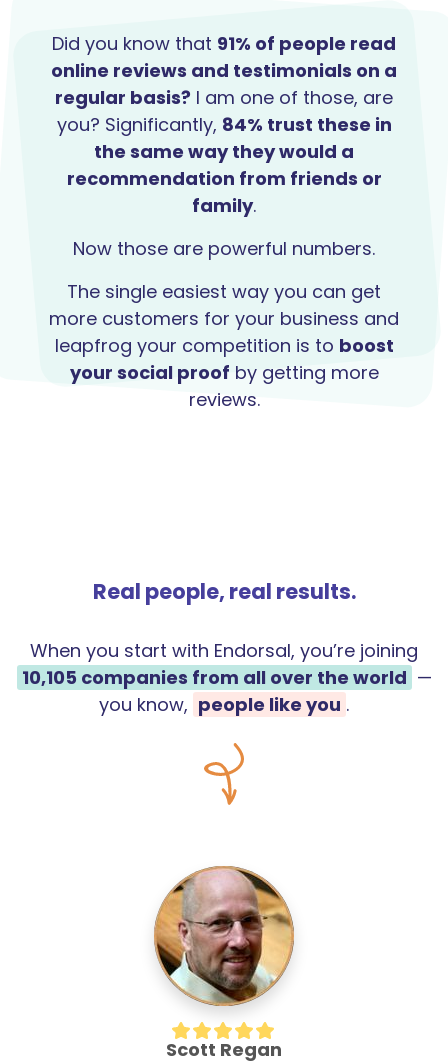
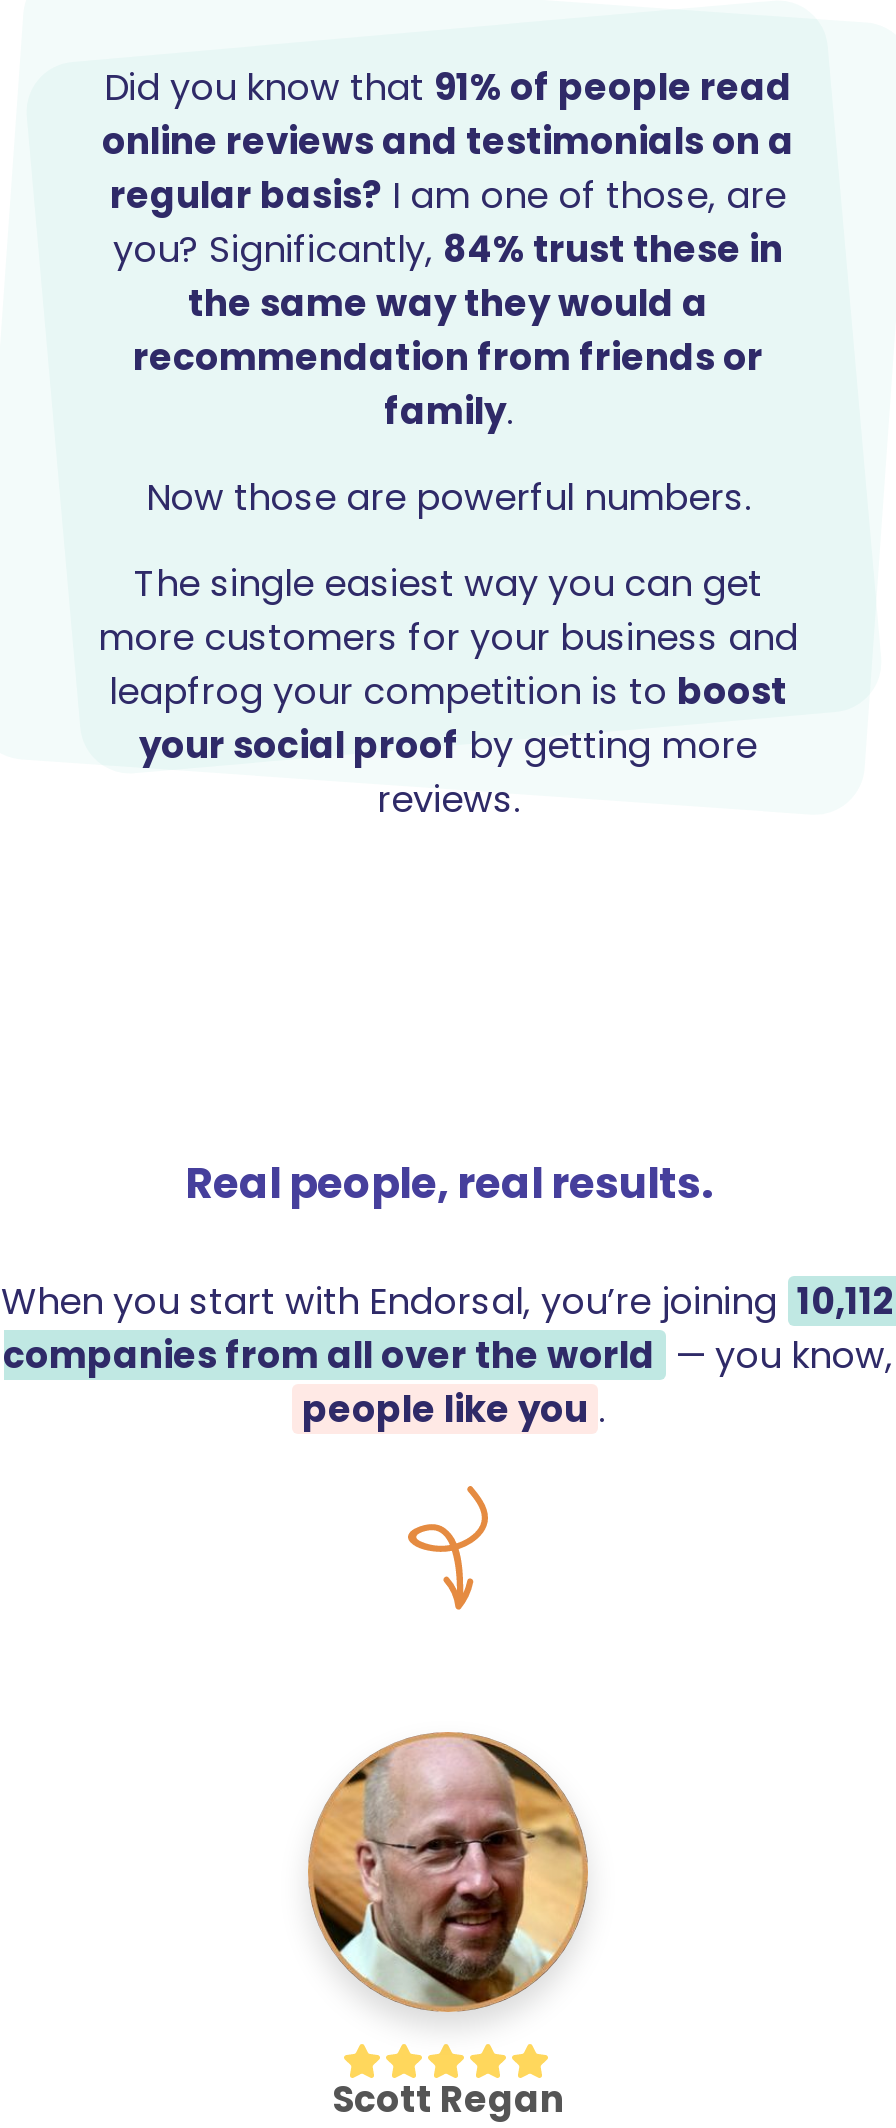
[21,637,431,716] When you start with Endorsal, you’re joining | 10,105 companies from all over the world — | you know, people like you . -> [1,1275,895,1433] When you start with Endorsal, you’re joining 10,112 | companies from all over the world — you know, | people like you .

